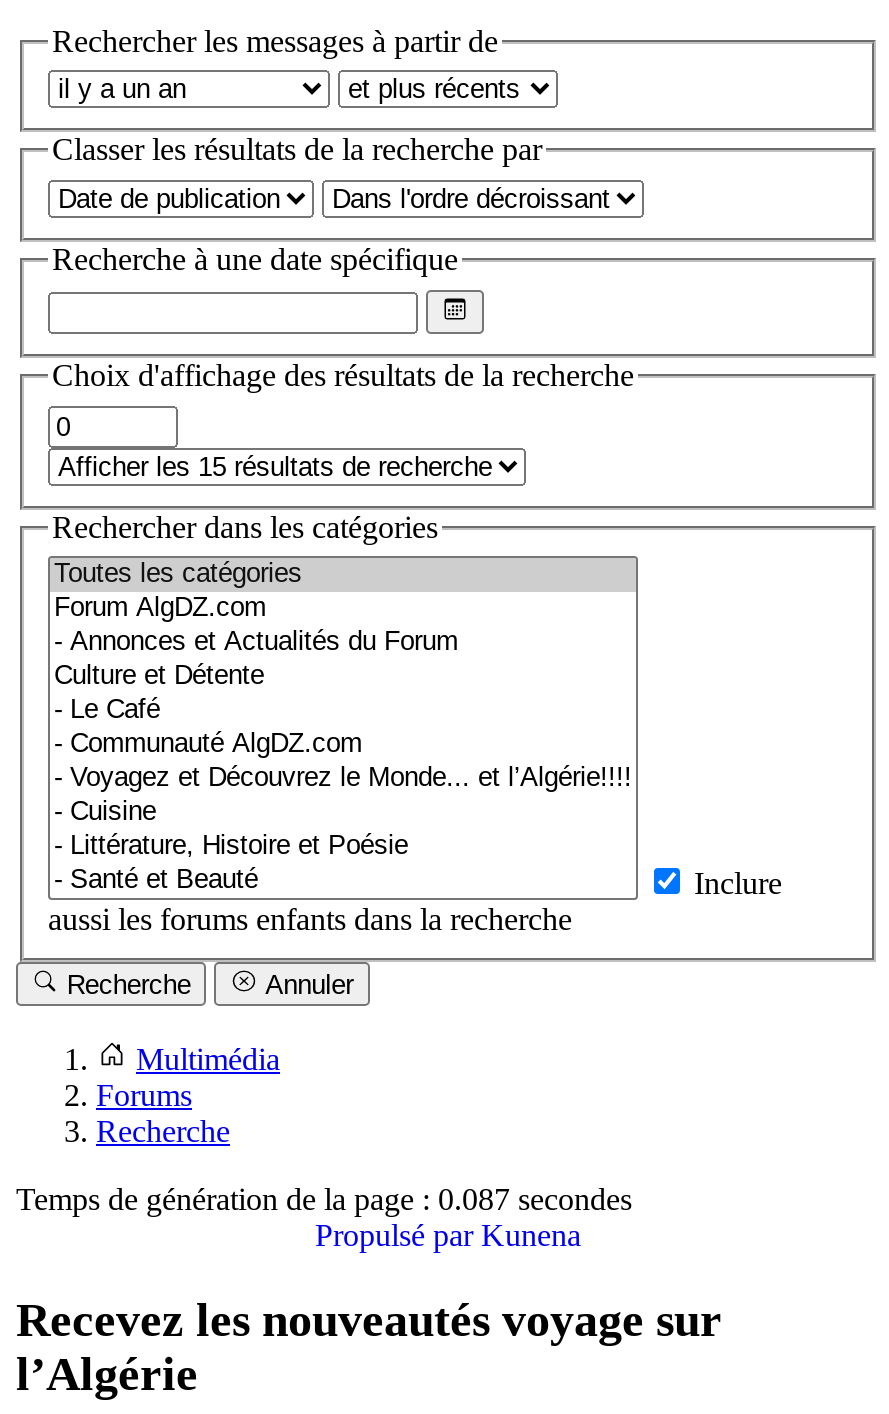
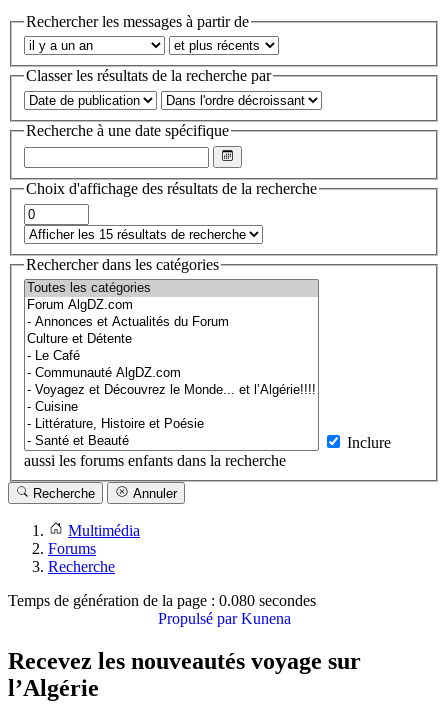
[16,1183,632,1217] Temps de génération de la page : 0.087 secondes -> [8,592,316,609] Temps de génération de la page : 0.080 secondes

